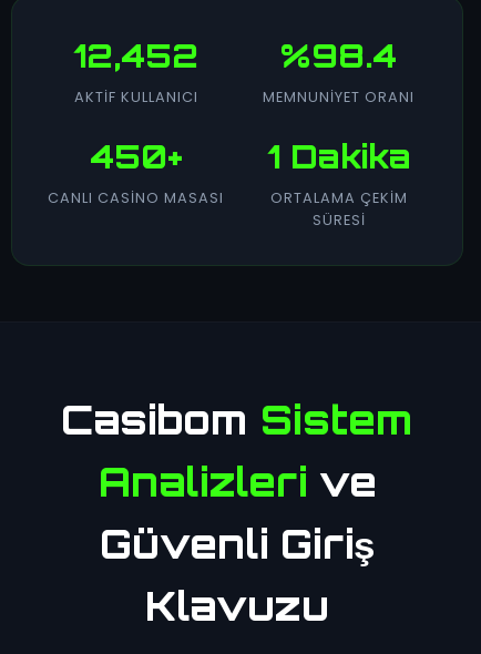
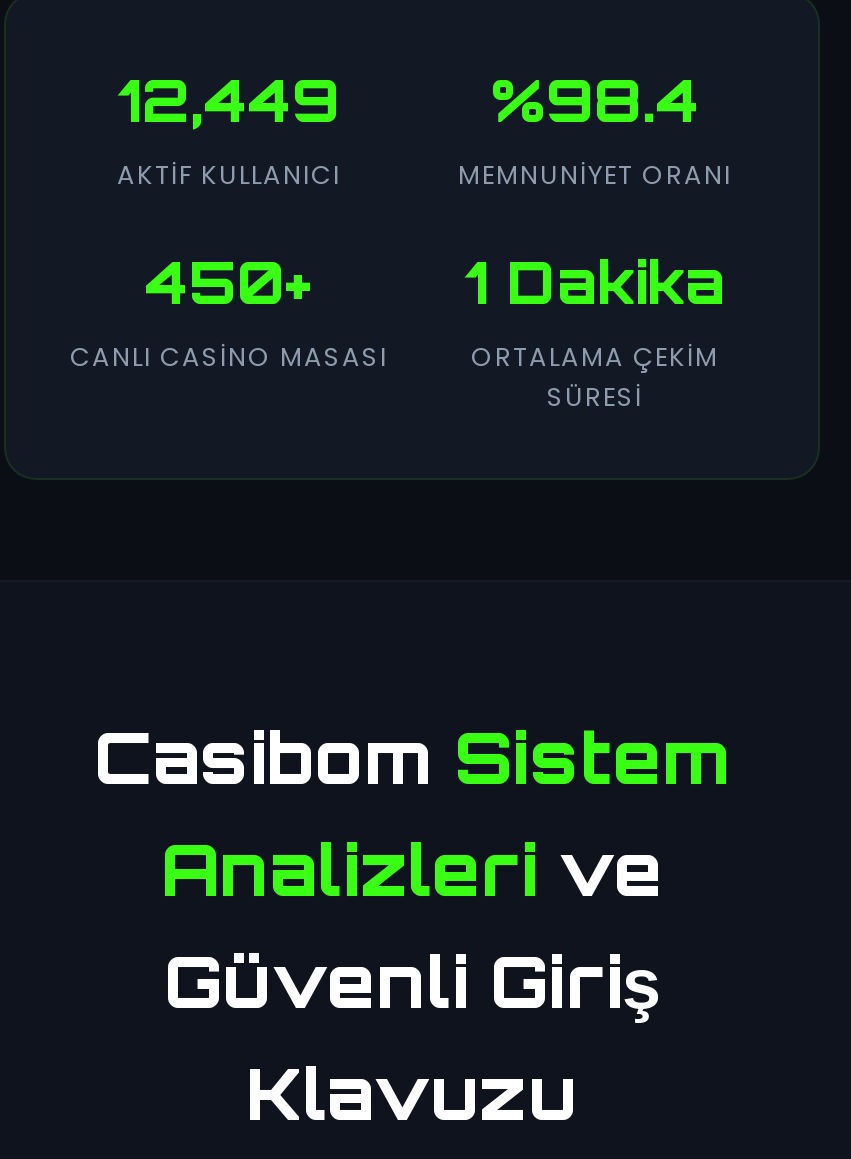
[73,35,198,75] 12,452 -> [118,64,340,136] 12,448

